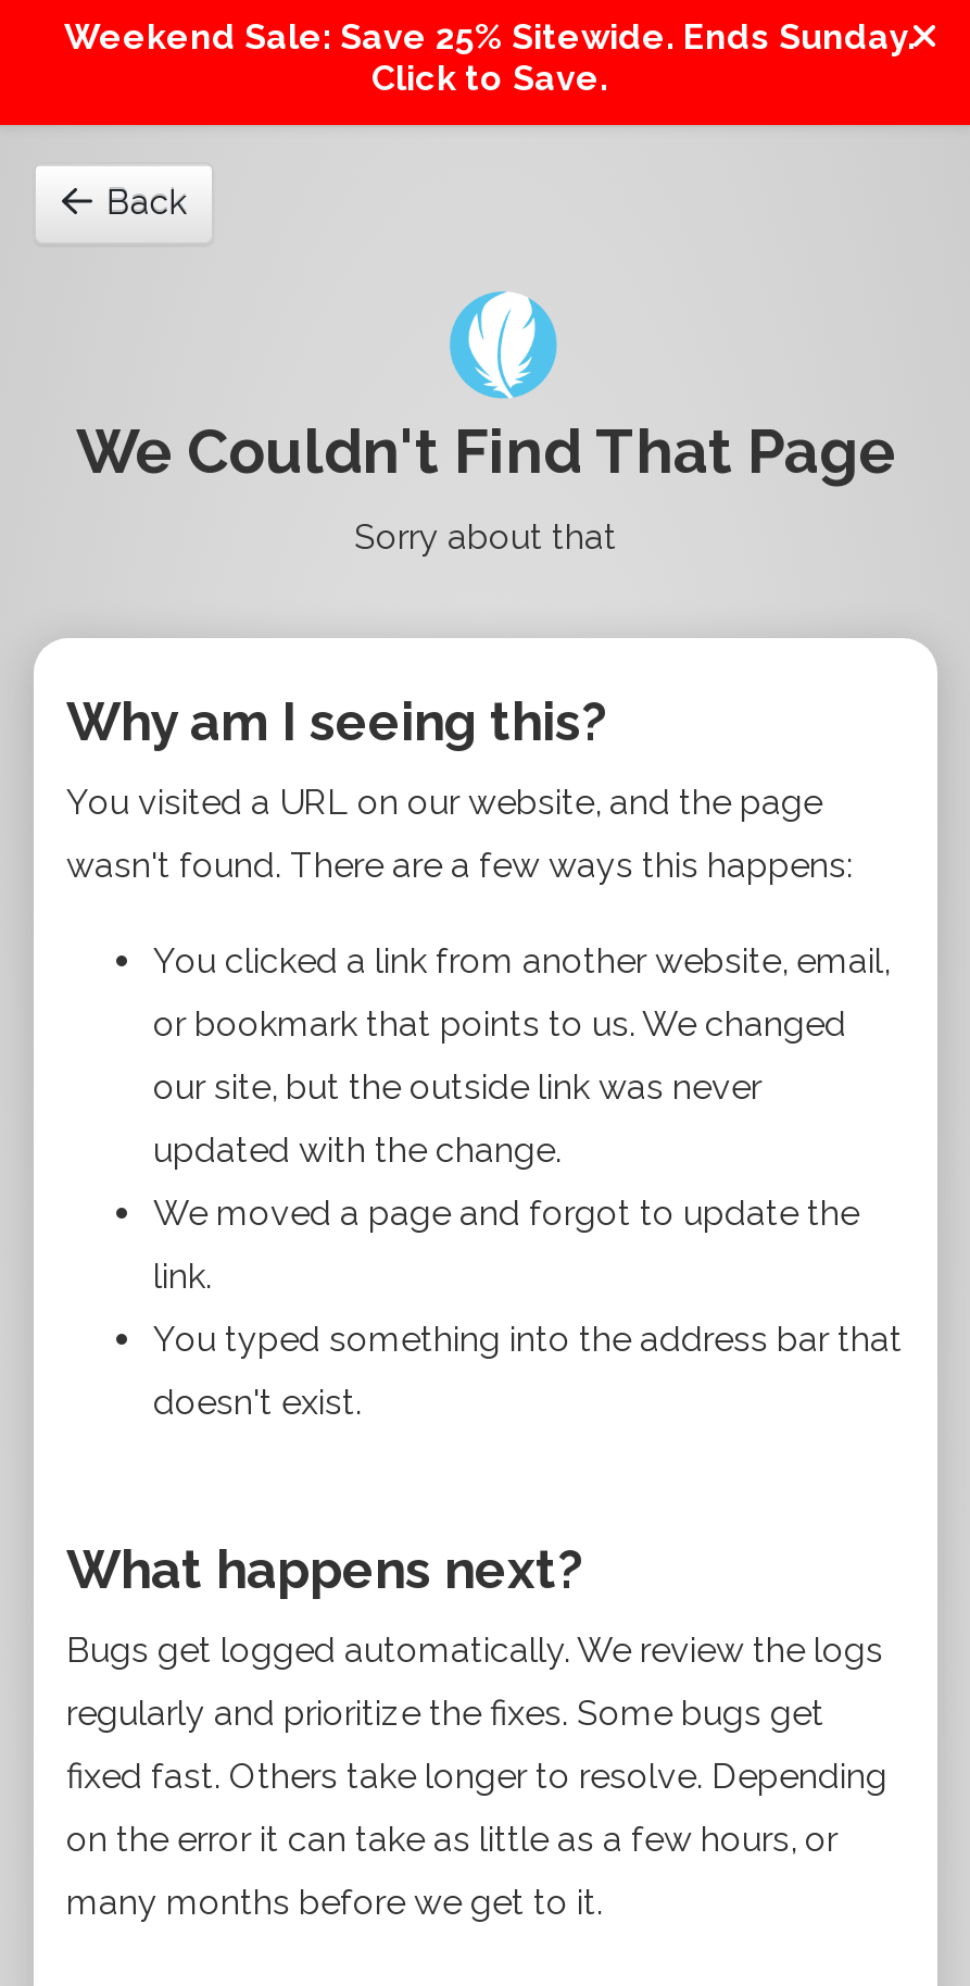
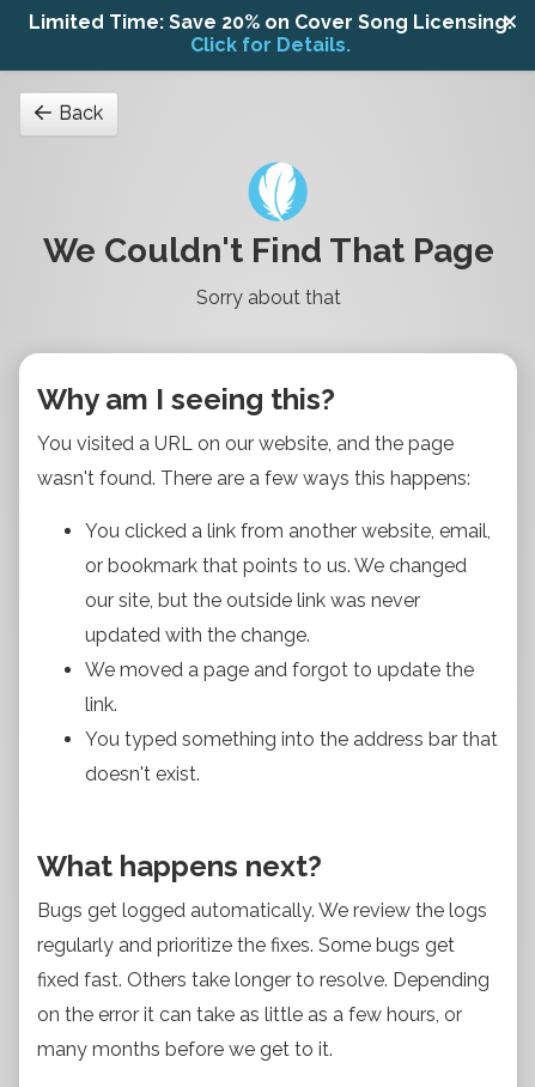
[64,16,916,99] Weekend Sale: Save 25% Sitewide. Ends Sunday. | Click to Save. -> [29,11,512,56] Limited Time: Save 20% on Cover Song Licensing. | Click for Details.

